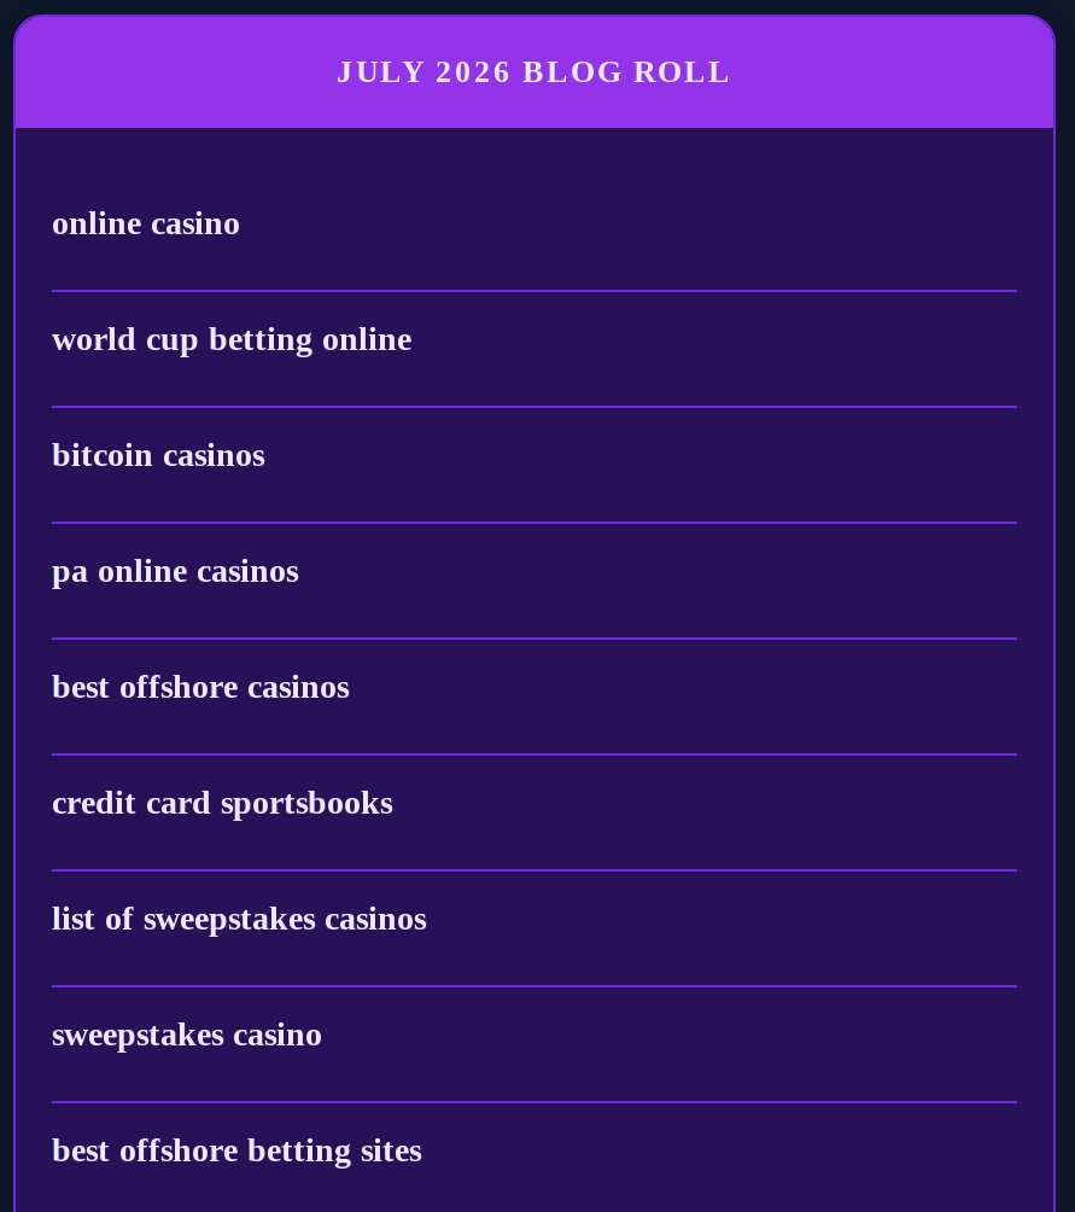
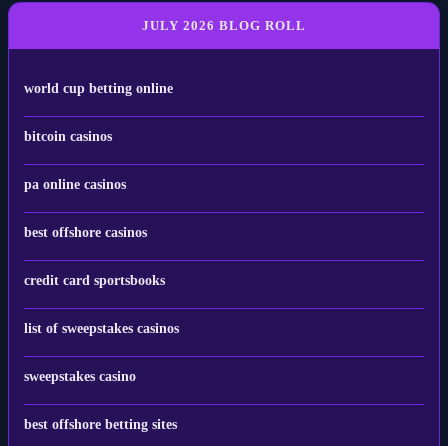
[52,206,240,243] online casino -> none

